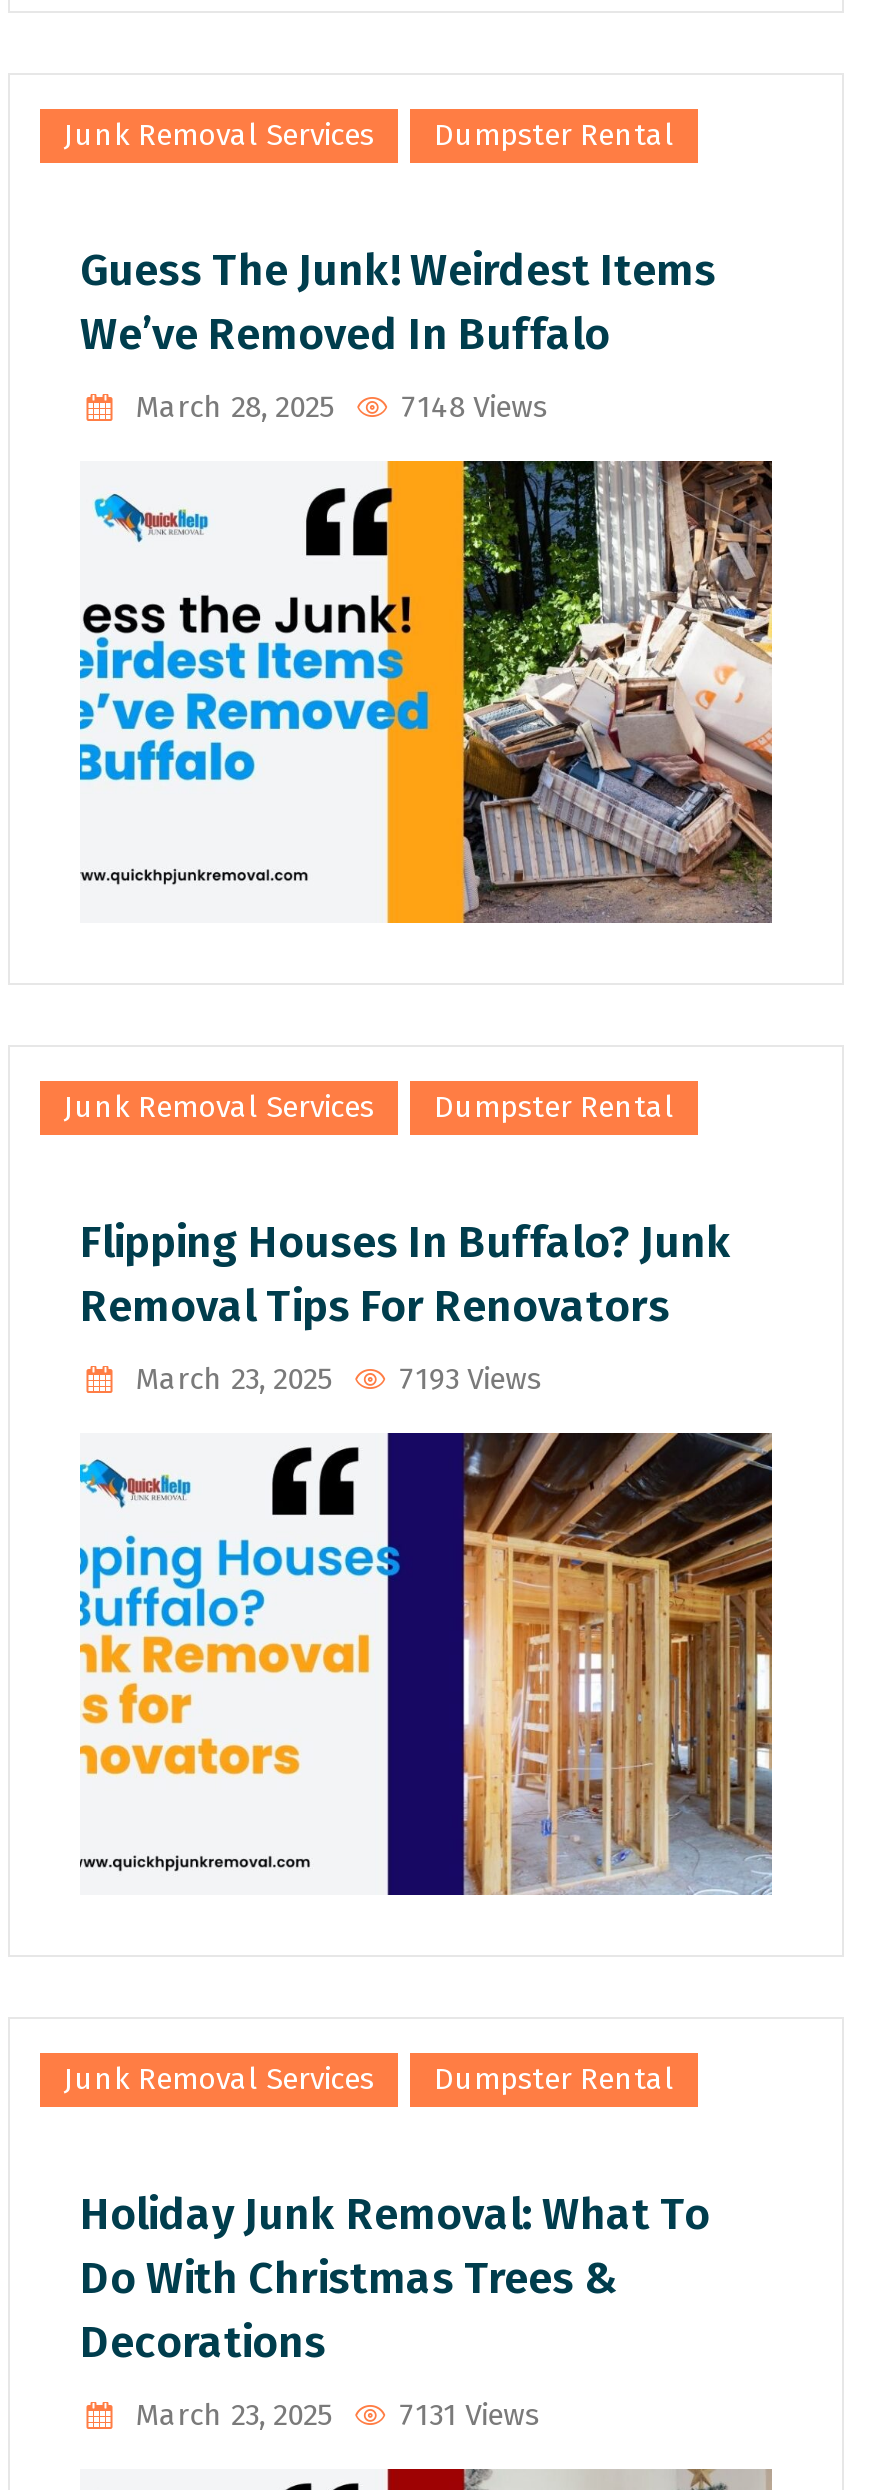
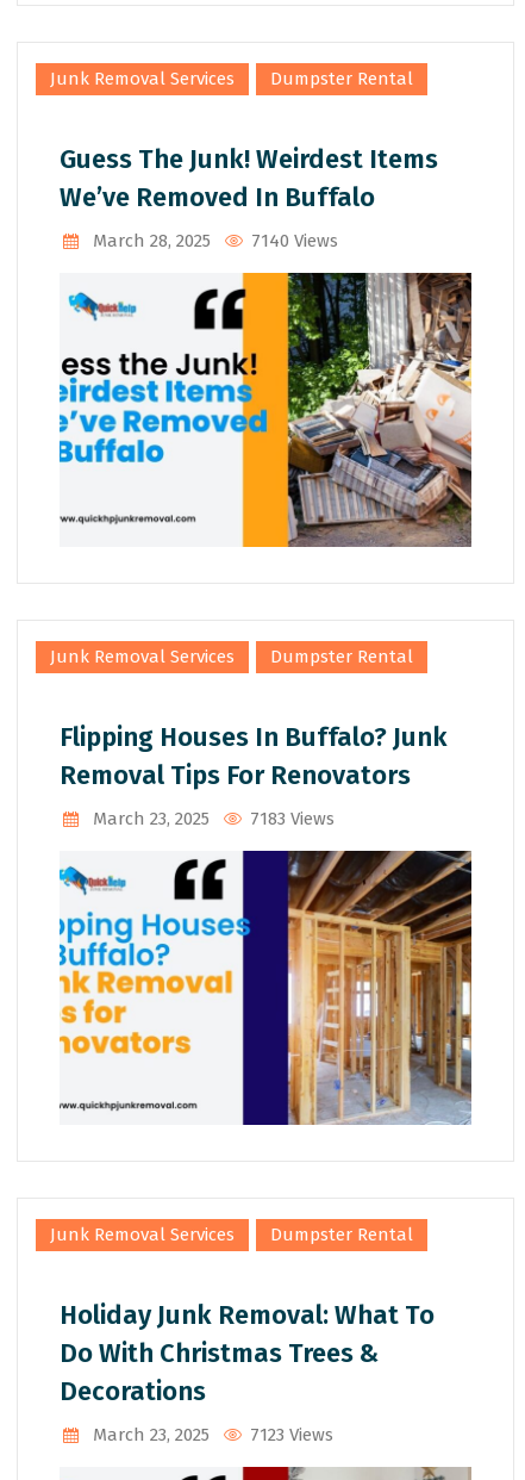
[135,389,547,425] March 28, 2025 7148 Views -> [92,230,338,251] March 28, 2025 7140 Views
[135,1361,541,1397] March 23, 2025 7193 Views -> [92,808,334,829] March 23, 2025 7183 Views
[135,2396,539,2432] March 23, 2025 7131 Views -> [92,1424,333,1446] March 23, 2025 7123 Views

